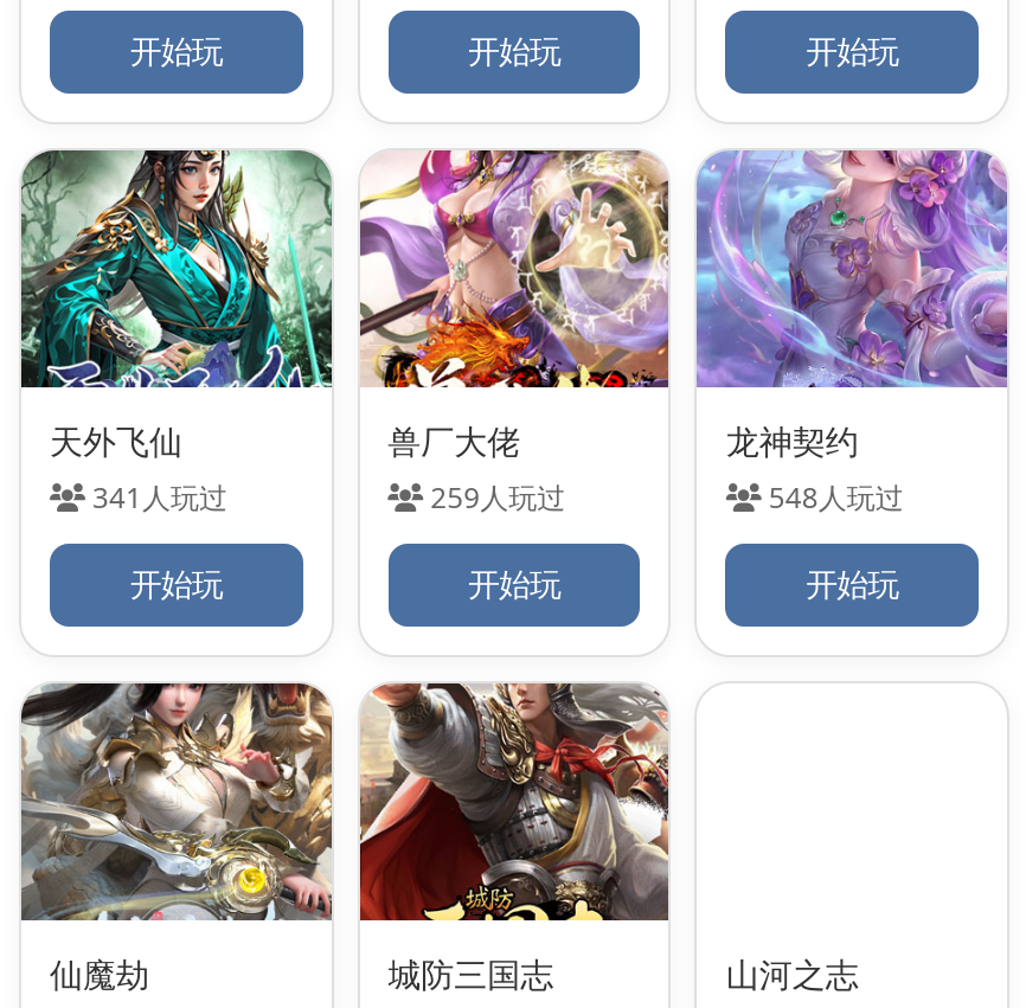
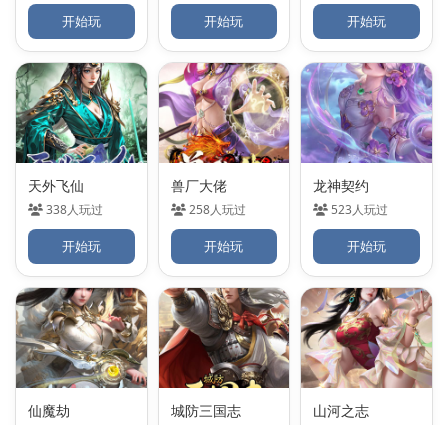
[85,477,227,518] 341人玩过 -> [43,201,103,218] 338人玩过
[423,477,566,518] 259人玩过 -> [186,201,246,218] 258人玩过
[761,477,903,518] 548人玩过 -> [328,201,388,218] 523人玩过
none -> [300,287,433,389] [image]

